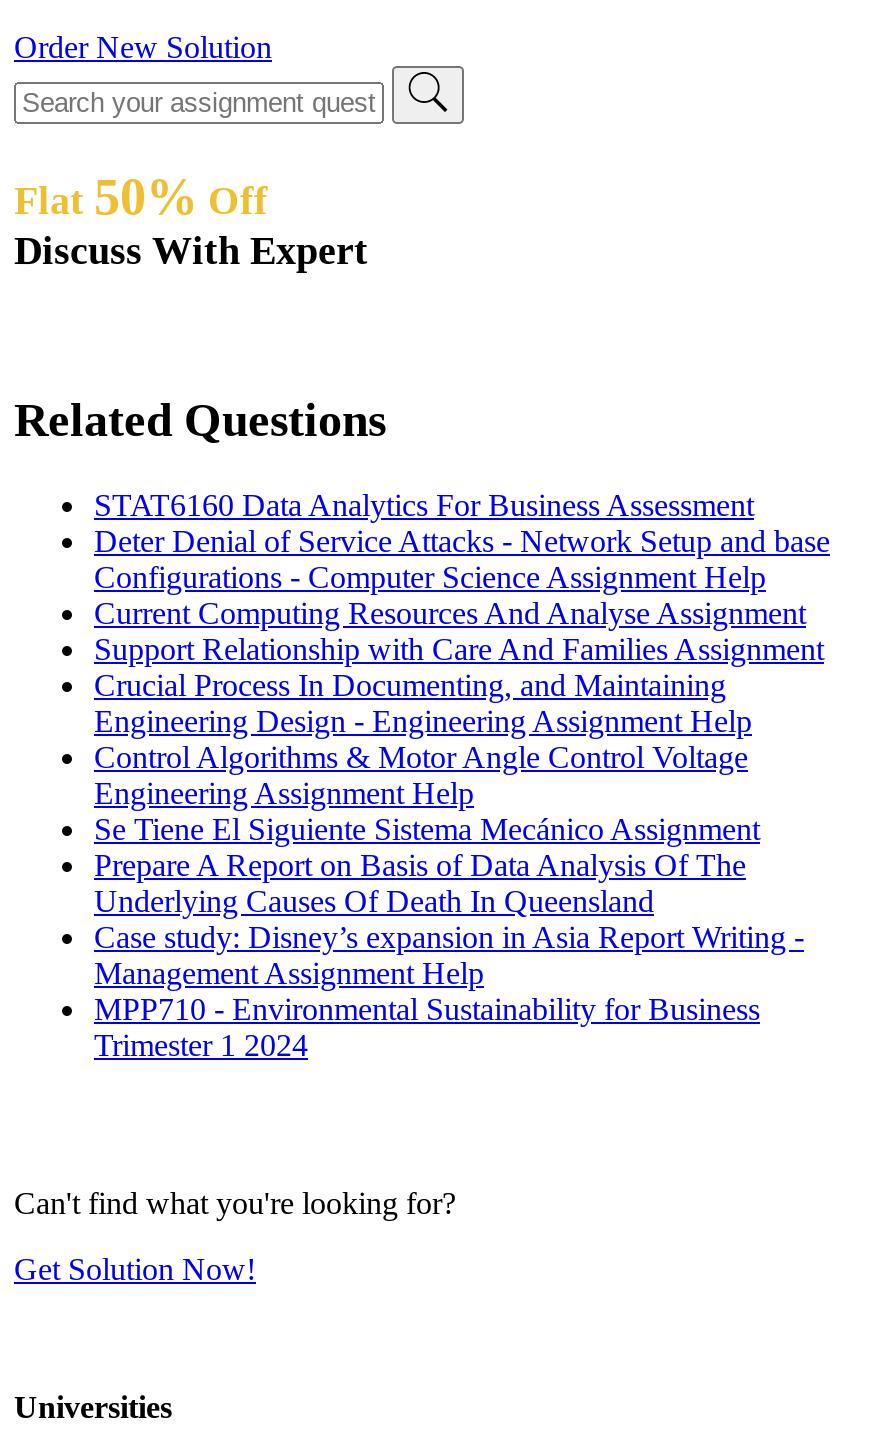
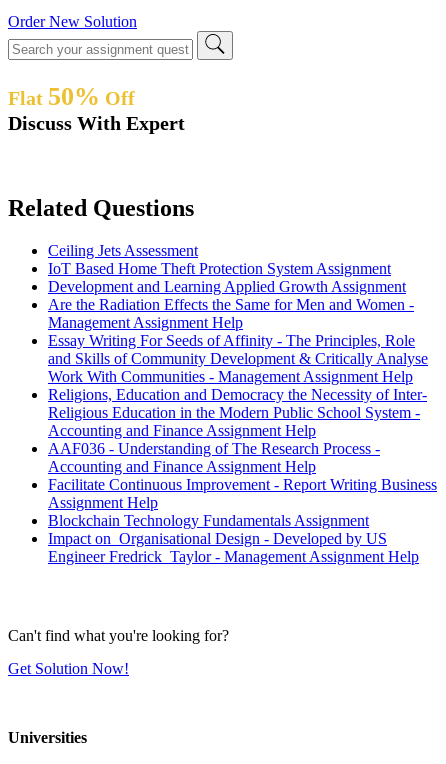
[94,488,830,954] STAT6160 Data Analytics For Business Assessment | Deter Denial of Service Attacks - Network Setup and base | Configurations - Computer Science Assignment Help | Current Computing Resources And Analyse Assignment | Support Relationship with Care And Families Assignment | Crucial Process In Documenting, and Maintaining | Engineering Design - Engineering Assignment Help | Control Algorithms & Motor Angle Control Voltage | Engineering Assignment Help | Se Tiene El Siguiente Sistema Mecánico Assignment | Prepare A Report on Basis of Data Analysis Of The | Underlying Causes Of Death In Queensland | Case study: Disney’s expansion in Asia Report Writing - -> [48,242,414,313] Ceiling Jets Assessment | IoT Based Home Theft Protection System Assignment | Development and Learning Applied Growth Assignment | Are the Radiation Effects the Same for Men and Women -
moved [94,956,484,990] -> [48,314,243,331]: Management Assignment Help
[94,992,760,1062] MPP710 - Environmental Sustainability for Business | Trimester 1 2024 -> [48,332,437,565] Essay Writing For Seeds of Affinity - The Principles, Role | and Skills of Community Development & Critically Analyse | Work With Communities - Management Assignment Help | Religions, Education and Democracy the Necessity of Inter- | Religious Education in the Modern Public School System - | Accounting and Finance Assignment Help | AAF036 - Understanding of The Research Process - | Accounting and Finance Assignment Help | Facilitate Continuous Improvement - Report Writing Business | Assignment Help | Blockchain Technology Fundamentals Assignment | Impact on Organisational Design - Developed by US | Engineer Fredrick Taylor - Management Assignment Help

